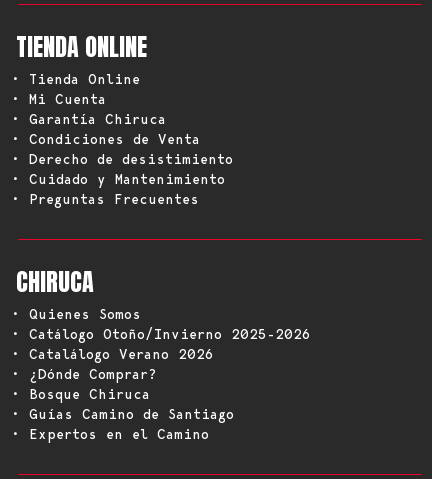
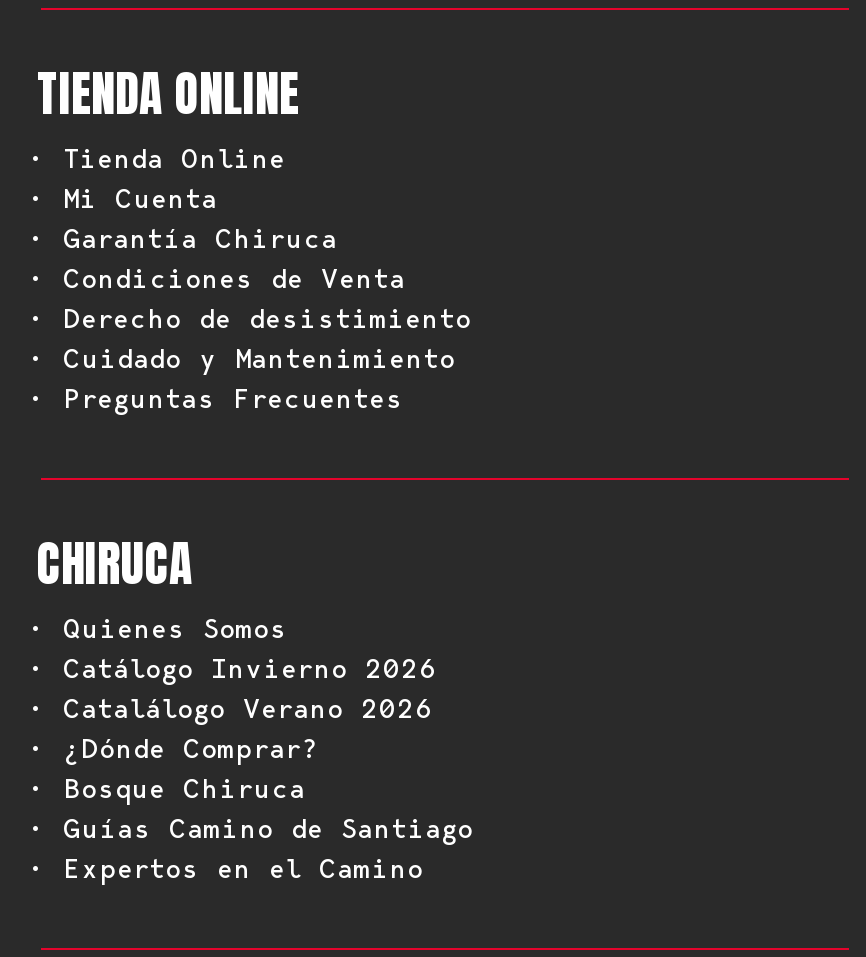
[11,326,311,342] • Catálogo Otoño/Invierno 2025-2026 -> [27,653,437,685] • Catálogo Invierno 2026

